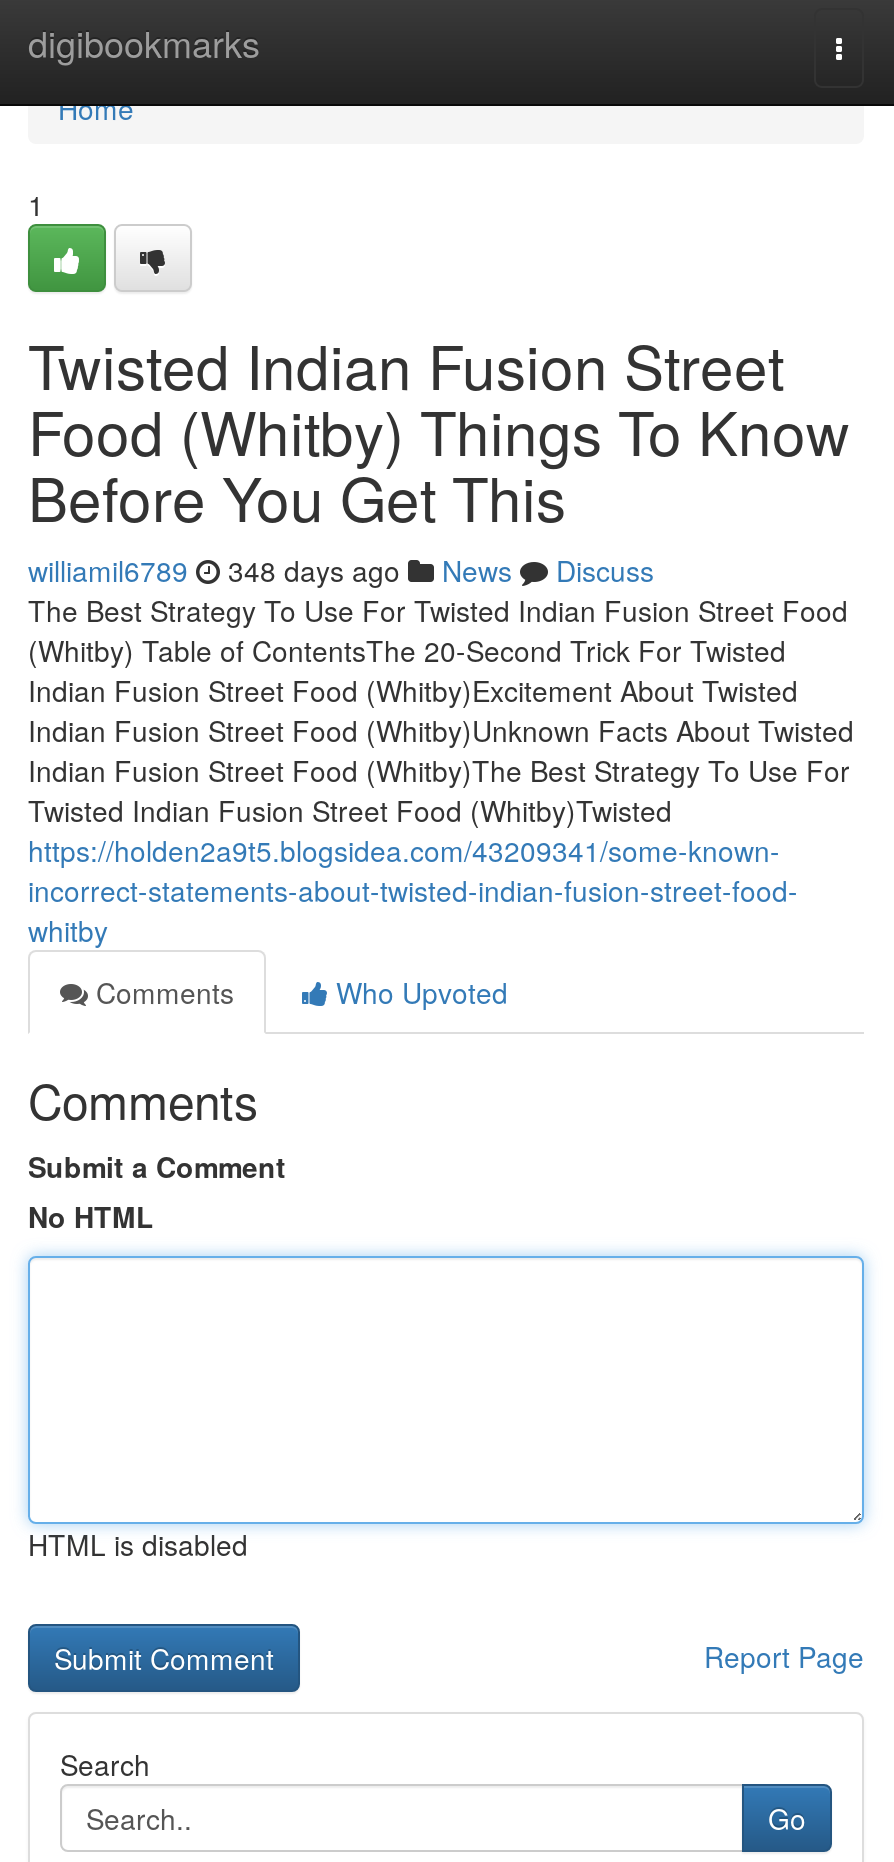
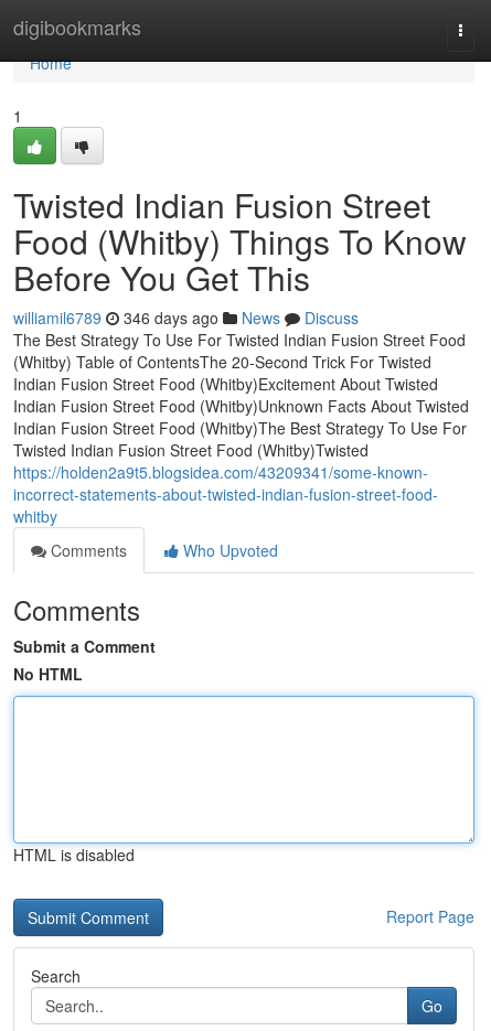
[28,550,654,590] williamil6789 348 days ago News Discuss -> [13,307,359,329] williamil6789 346 days ago News Discuss

